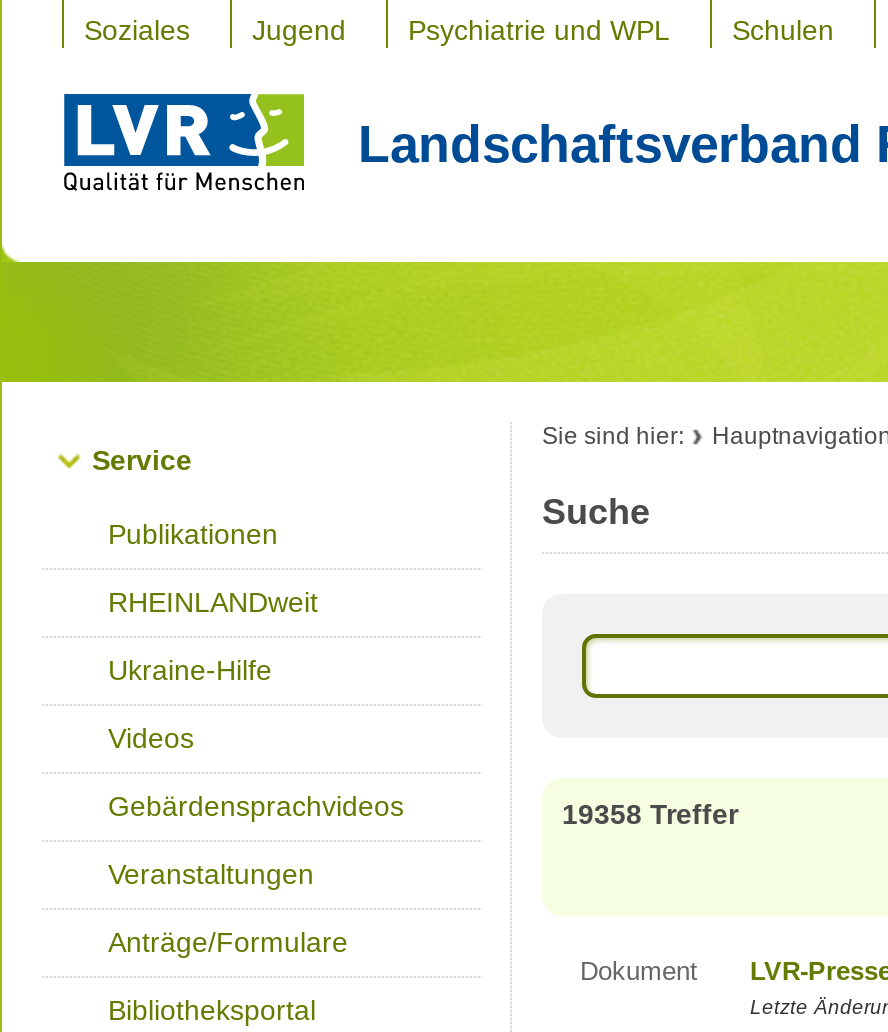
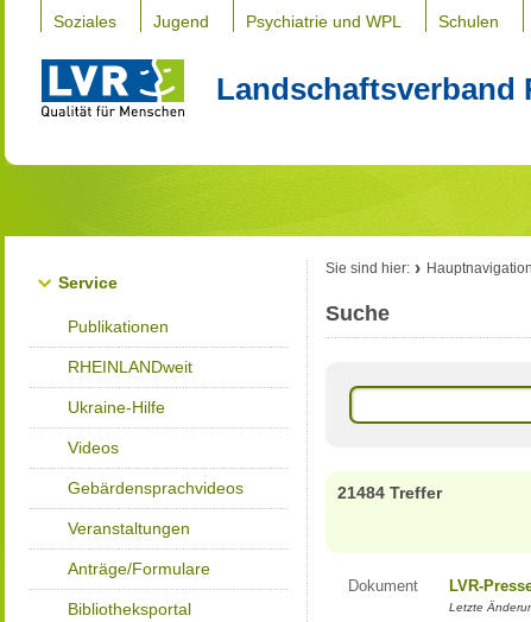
[562,798,738,830] 19358 Treffer -> [337,483,442,502] 21484 Treffer

